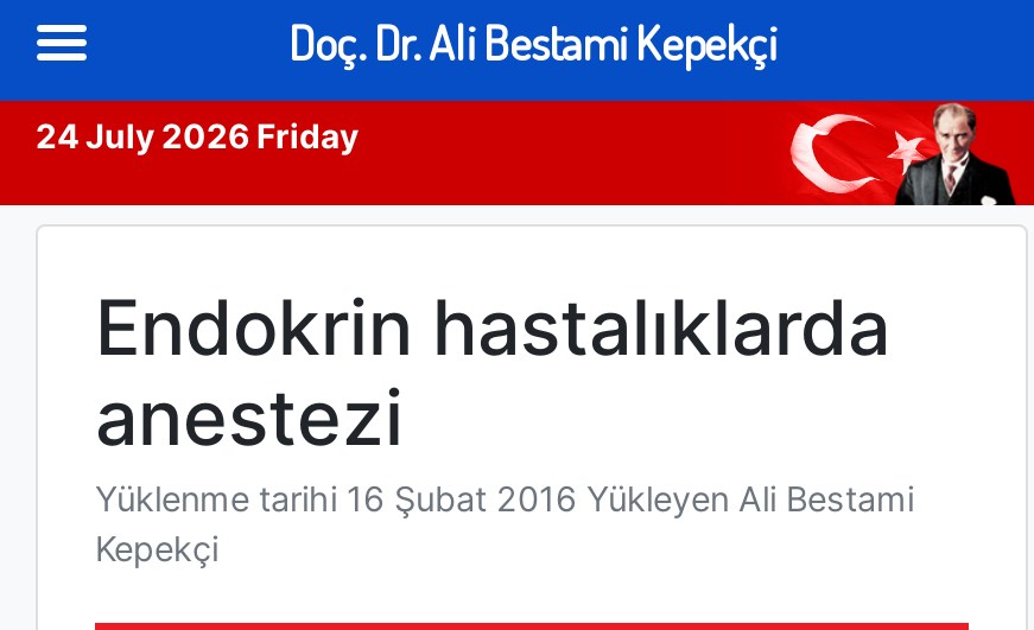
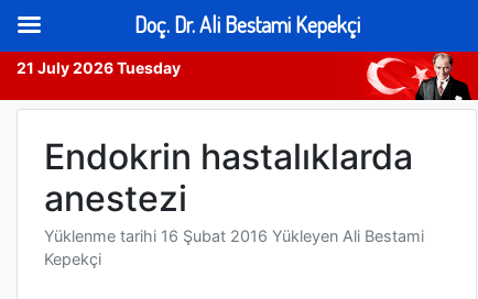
[36,116,359,156] 24 July 2026 Friday -> [17,58,181,77] 21 July 2026 Tuesday

